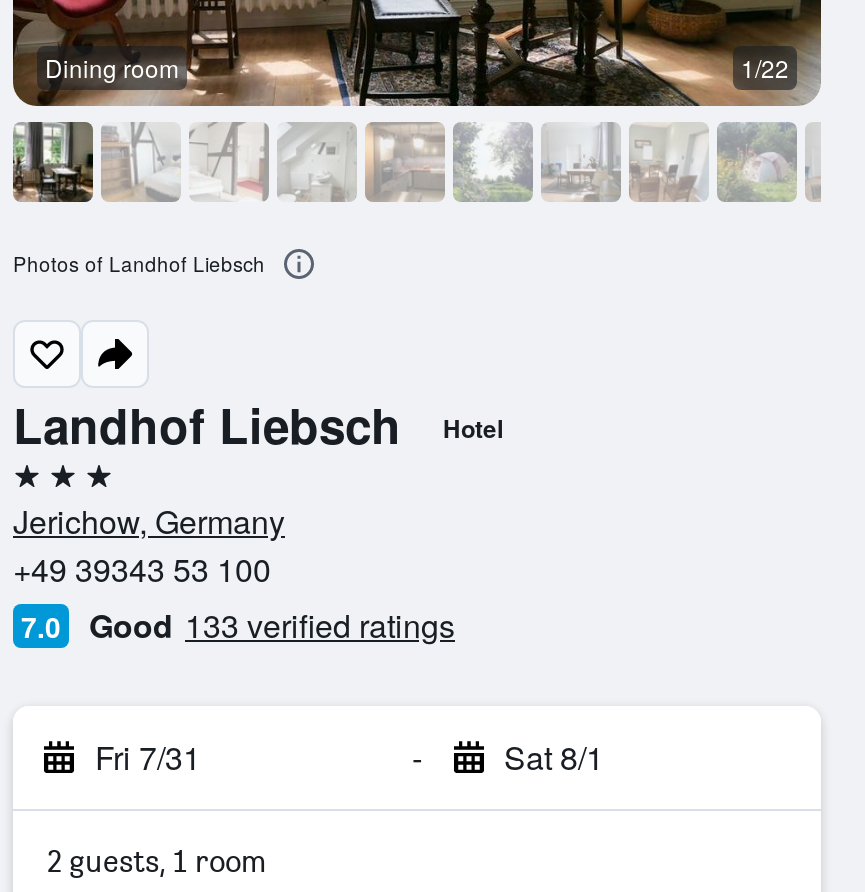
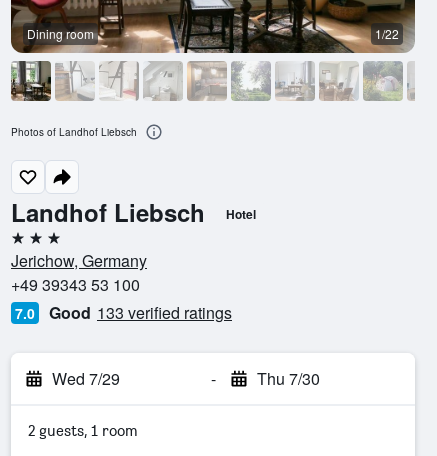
[95,734,201,780] Fri 7/31 -> [52,367,120,390] Wed 7/29
[504,734,604,780] Sat 8/1 -> [256,367,319,390] Thu 7/30

